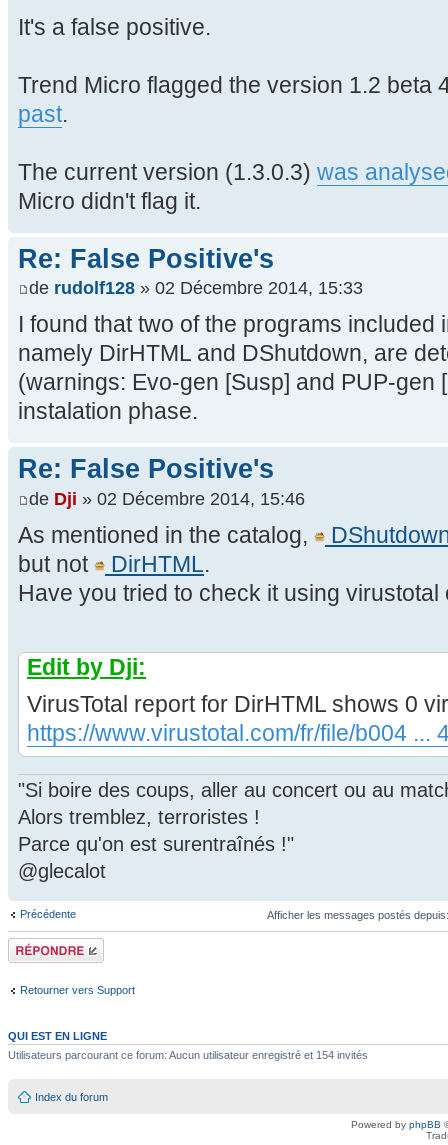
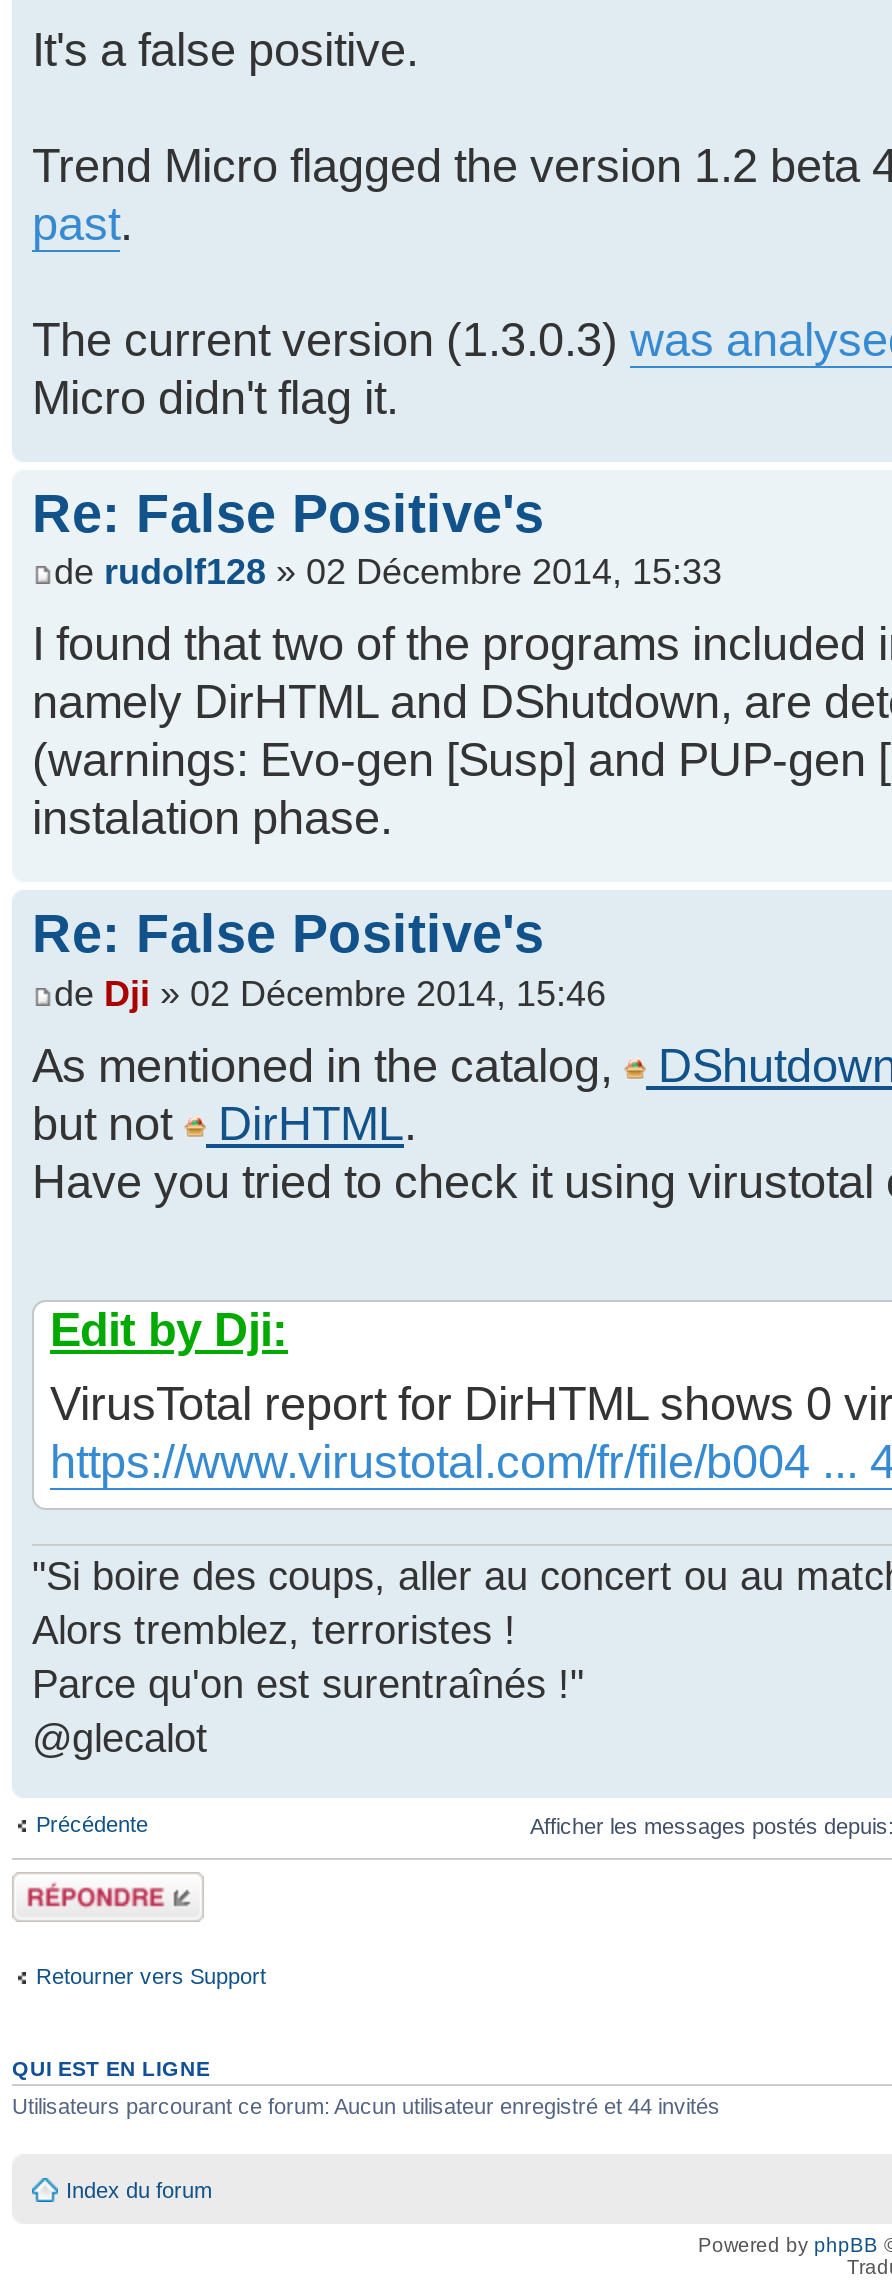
[8,1049,368,1061] Utilisateurs parcourant ce forum: Aucun utilisateur enregistré et 154 invités -> [12,2095,720,2119] Utilisateurs parcourant ce forum: Aucun utilisateur enregistré et 44 invités

